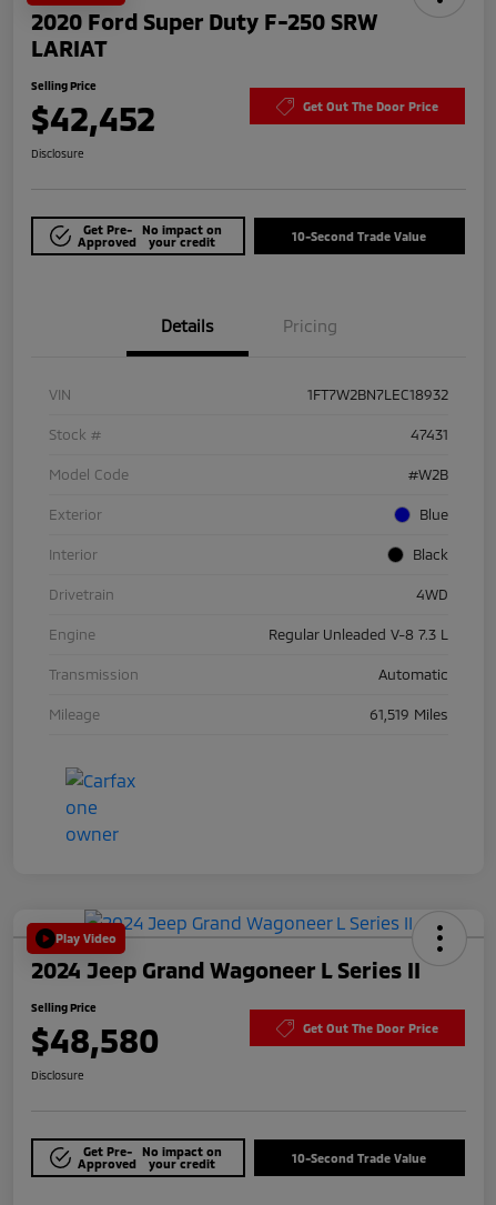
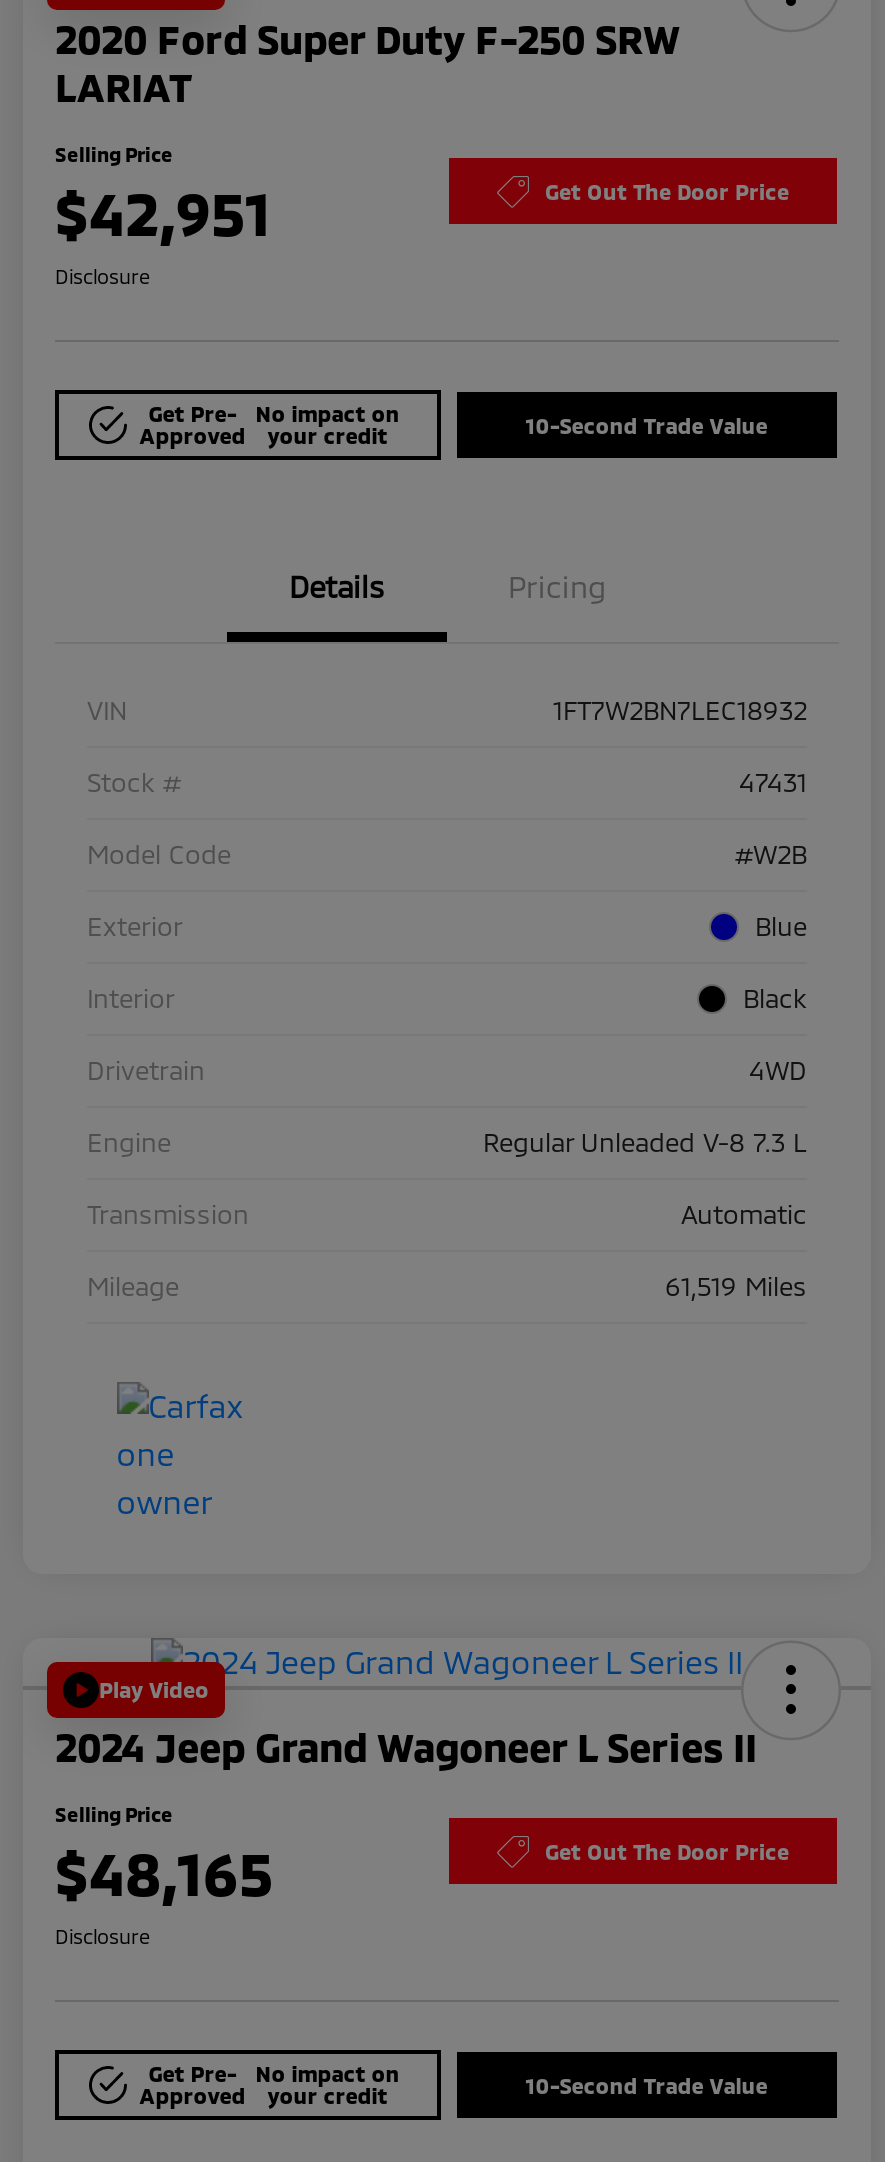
[31,98,155,137] $42,452 -> [55,176,271,248] $42,951
[31,1019,160,1059] $48,580 -> [55,1836,273,1908] $48,165

